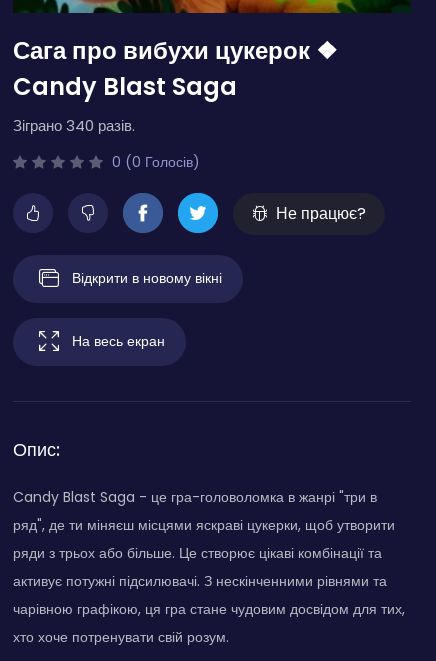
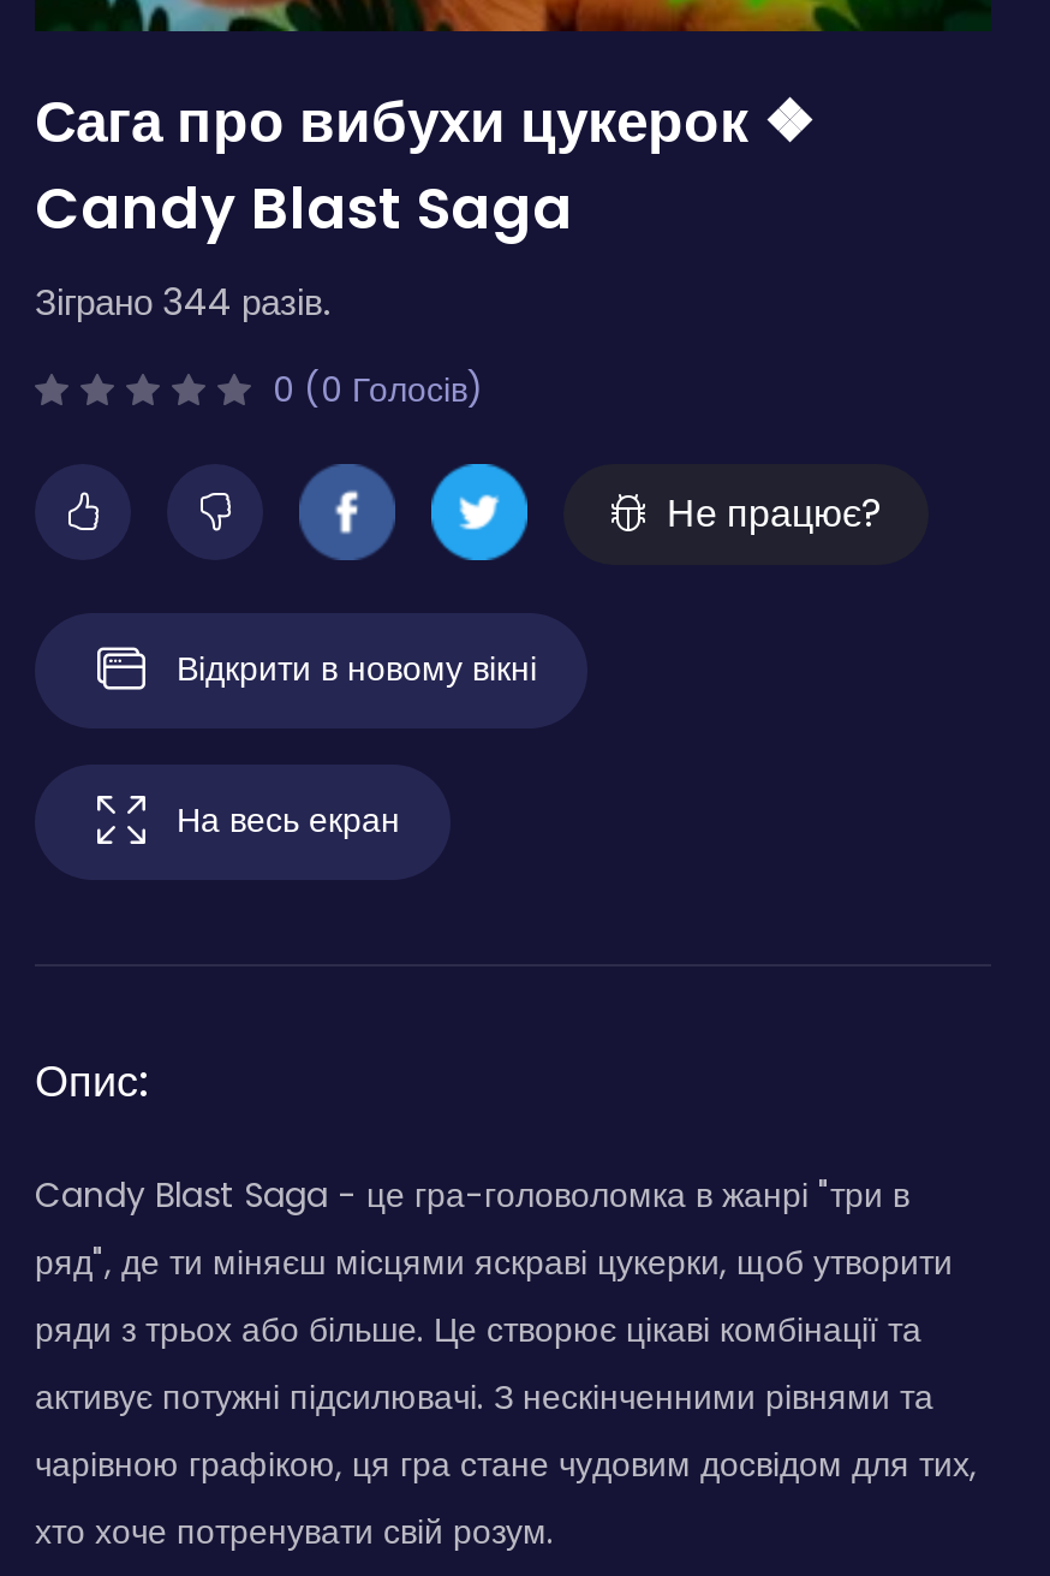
[13,115,135,136] Зіграно 340 разів. -> [35,276,330,327] Зіграно 344 разів.

